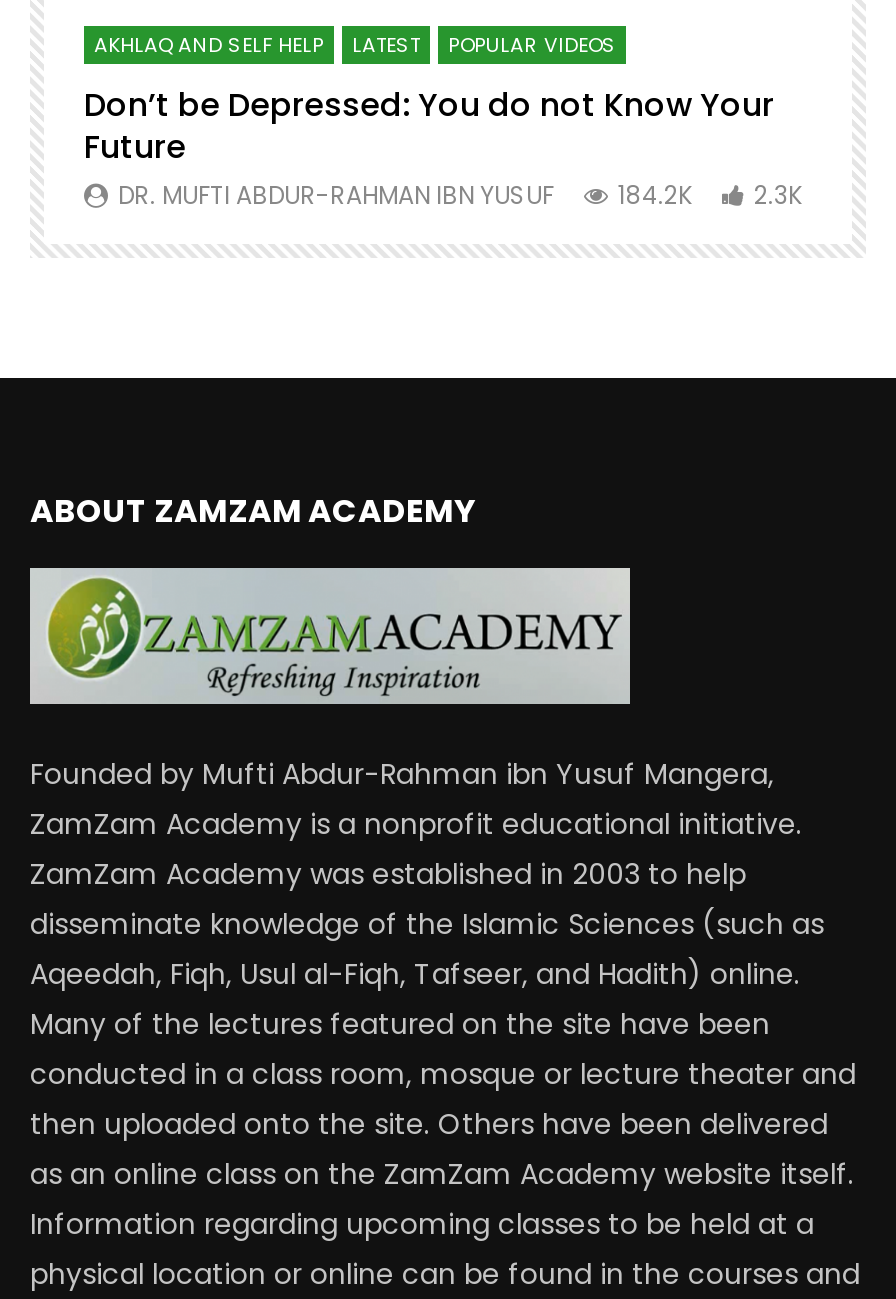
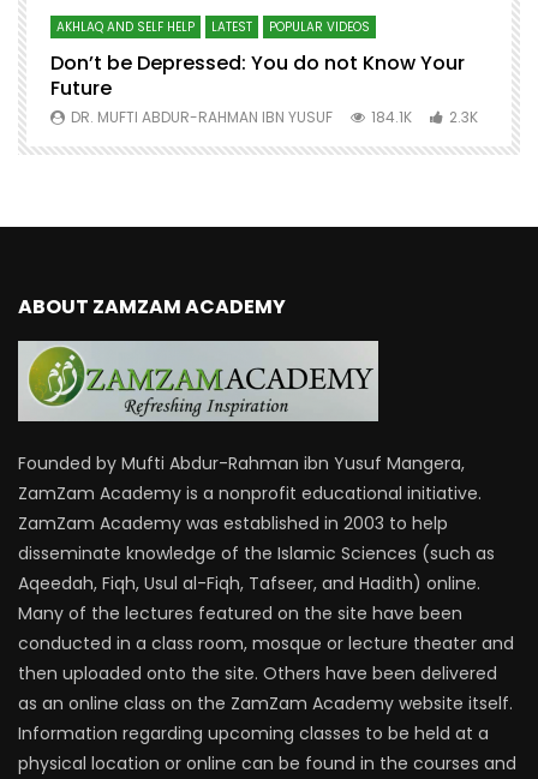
[118,178,802,212] DR. MUFTI ABDUR-RAHMAN IBN YUSUF 184.2K 2.3K -> [71,107,478,127] DR. MUFTI ABDUR-RAHMAN IBN YUSUF 184.1K 2.3K

